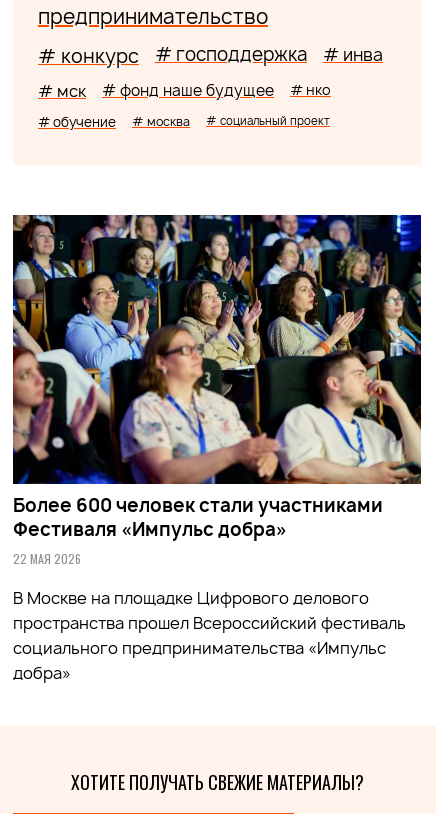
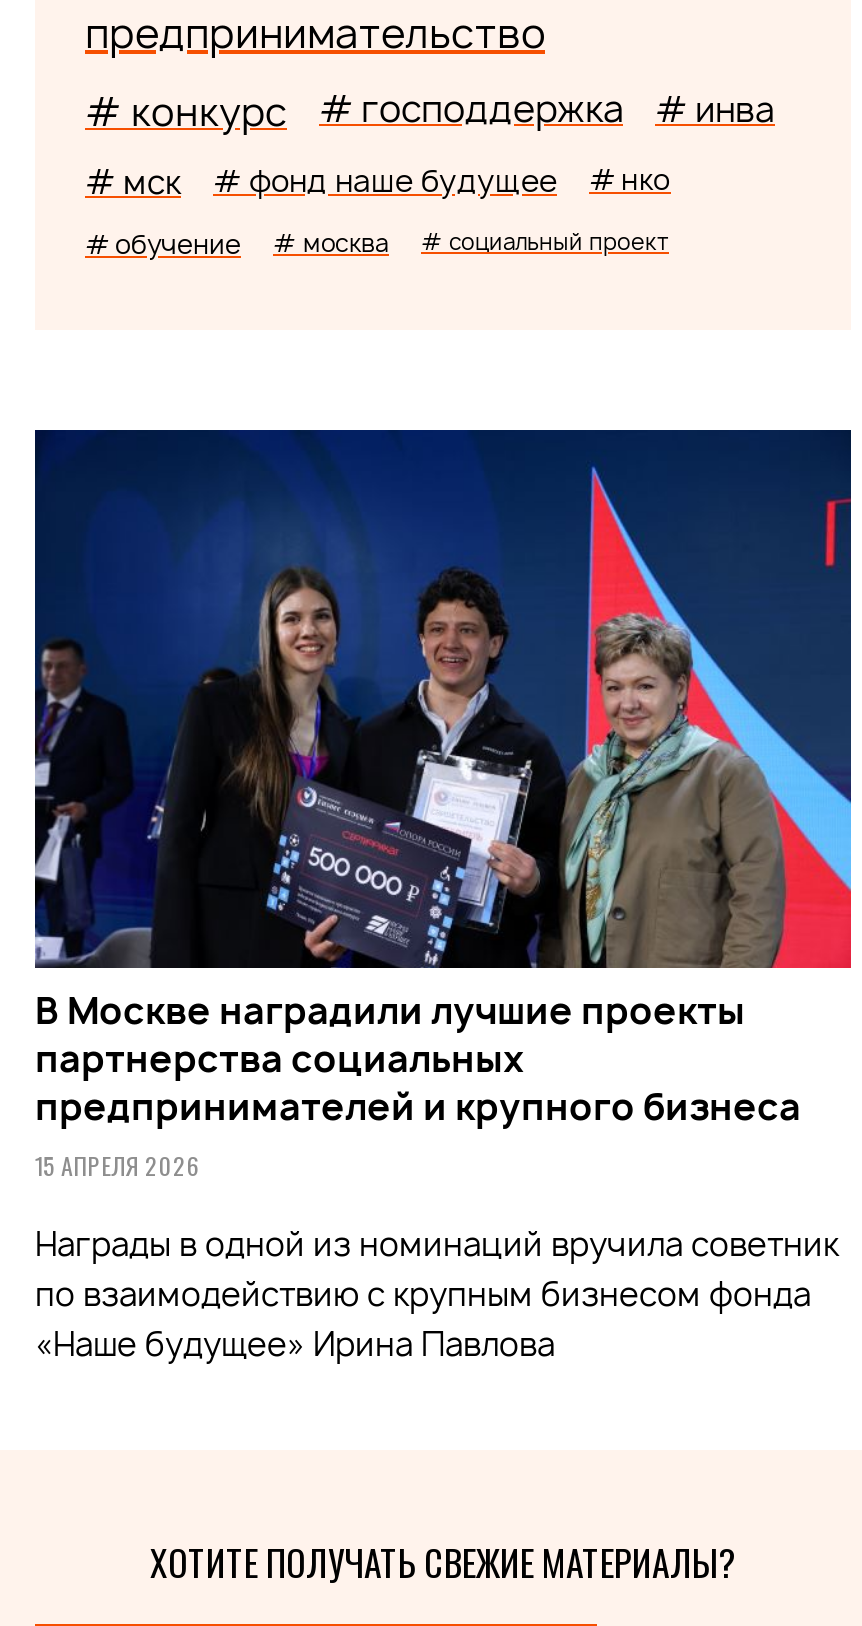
[12,214,422,567] [image] | Более 600 человек стали участниками | Фестиваля «Импульс добра» | 22 МАЯ 2026 -> [33,428,853,1183] [image] | В Москве наградили лучшие проекты | партнерства социальных | предпринимателей и крупного бизнеса | 15 АПРЕЛЯ 2026
[13,587,406,684] В Москве на площадке Цифрового делового | пространства прошел Всероссийский фестиваль | социального предпринимательства «Импульс | добра» -> [35,1223,839,1367] Награды в одной из номинаций вручила советник | по взаимодействию с крупным бизнесом фонда | «Наше будущее» Ирина Павлова

